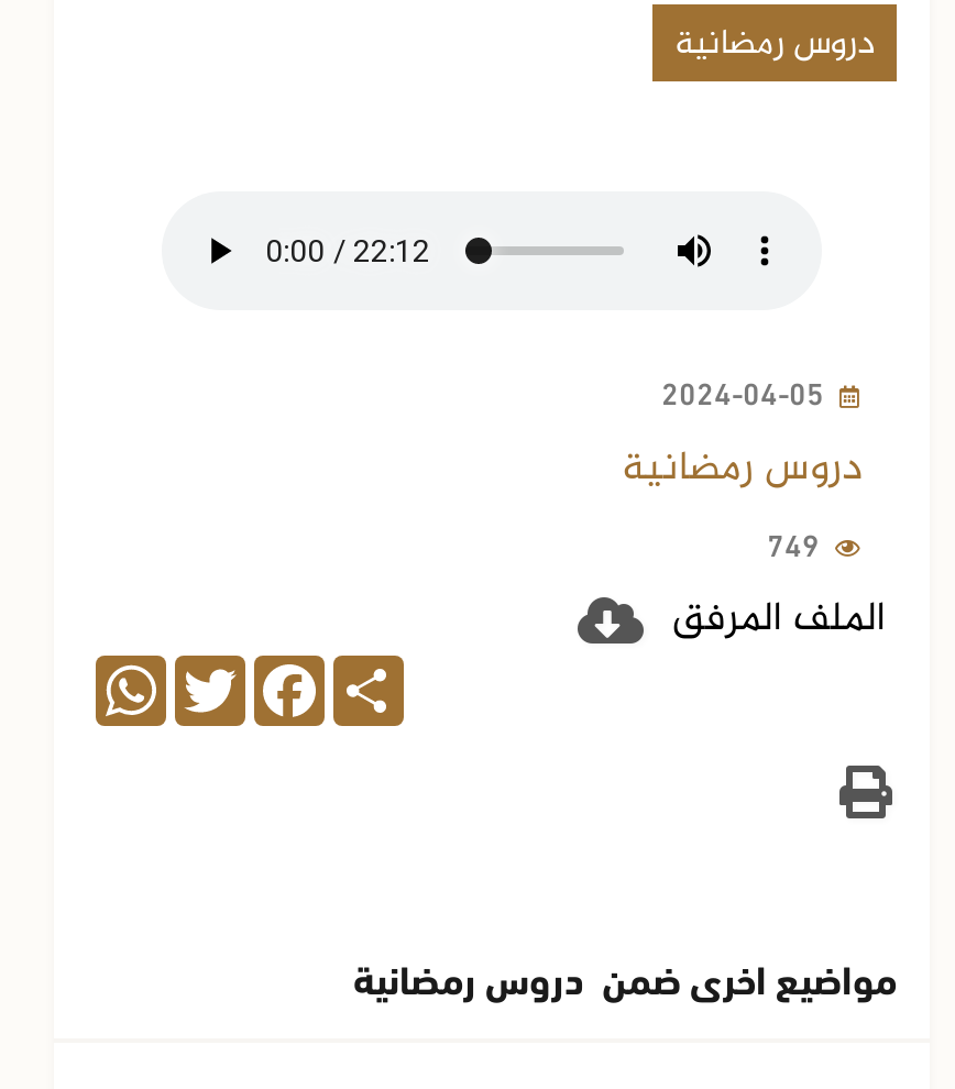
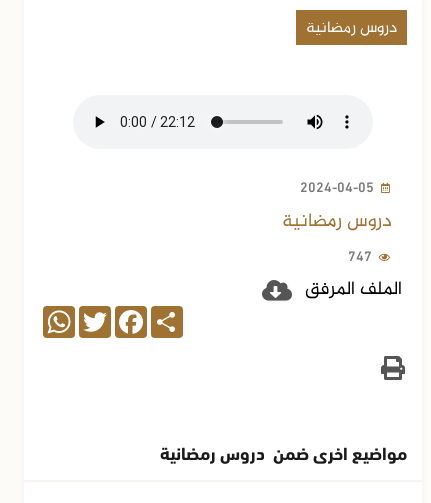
[767,518,820,565] 749 -> [348,244,372,265] 747

